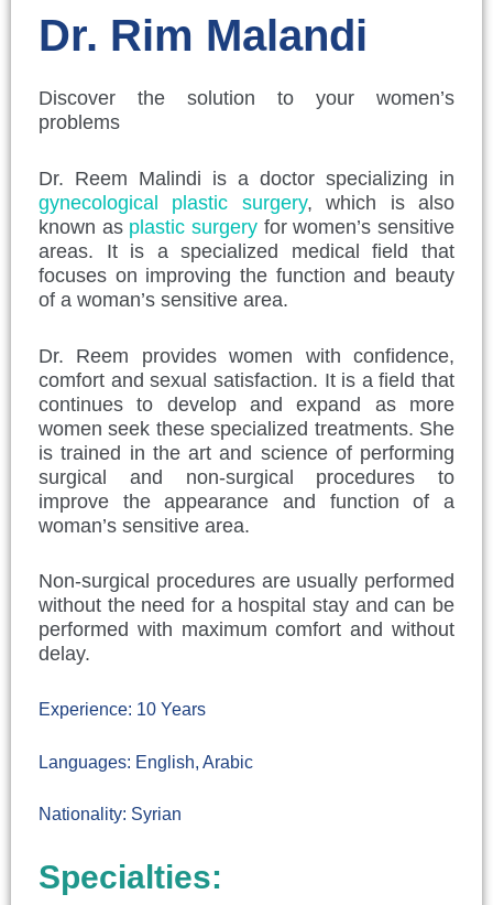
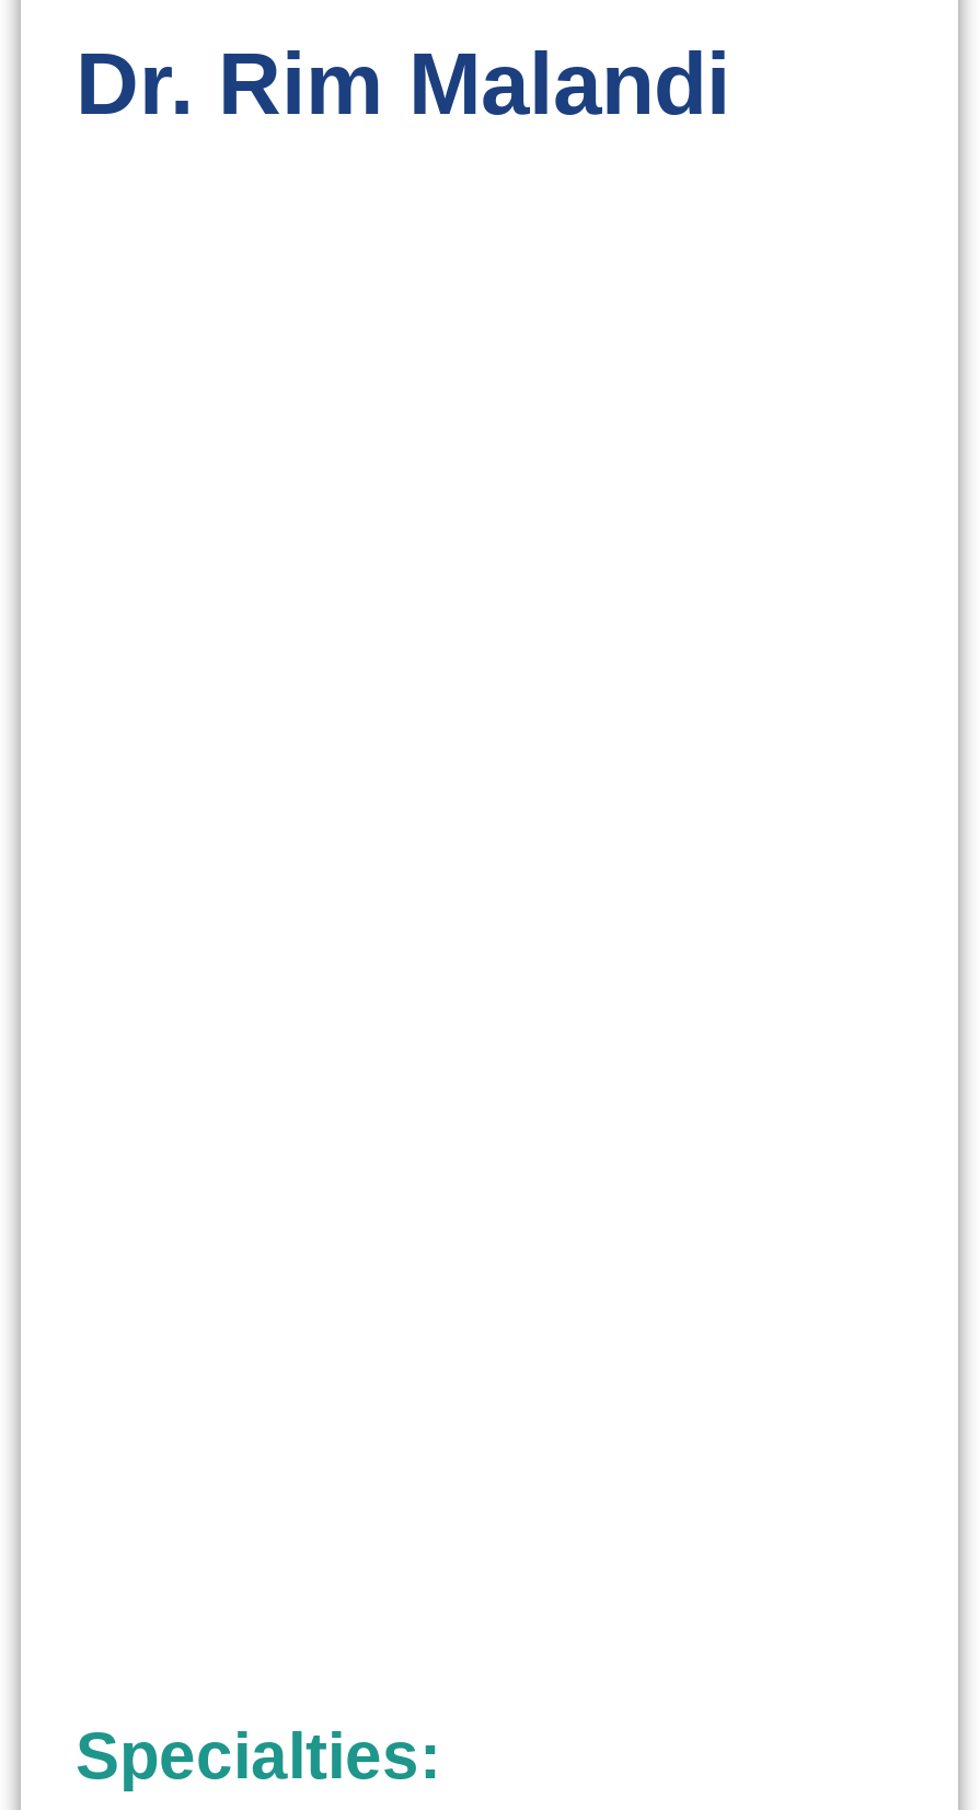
[39,87,454,824] Discover the solution to your women’s | problems | Dr. Reem Malindi is a doctor specializing in | gynecological plastic surgery, which is also | known as plastic surgery for women’s sensitive | areas. It is a specialized medical field that | focuses on improving the function and beauty | of a woman’s sensitive area. | Dr. Reem provides women with confidence, | comfort and sexual satisfaction. It is a field that | continues to develop and expand as more | women seek these specialized treatments. She | is trained in the art and science of performing | surgical and non-surgical procedures to | improve the appearance and function of a | woman’s sensitive area. | Non-surgical procedures are usually performed | without the need for a hospital stay and can be | performed with maximum comfort and without | delay. | Experience: 10 Years | Languages: English, Arabic | Nationality: Syrian -> none

